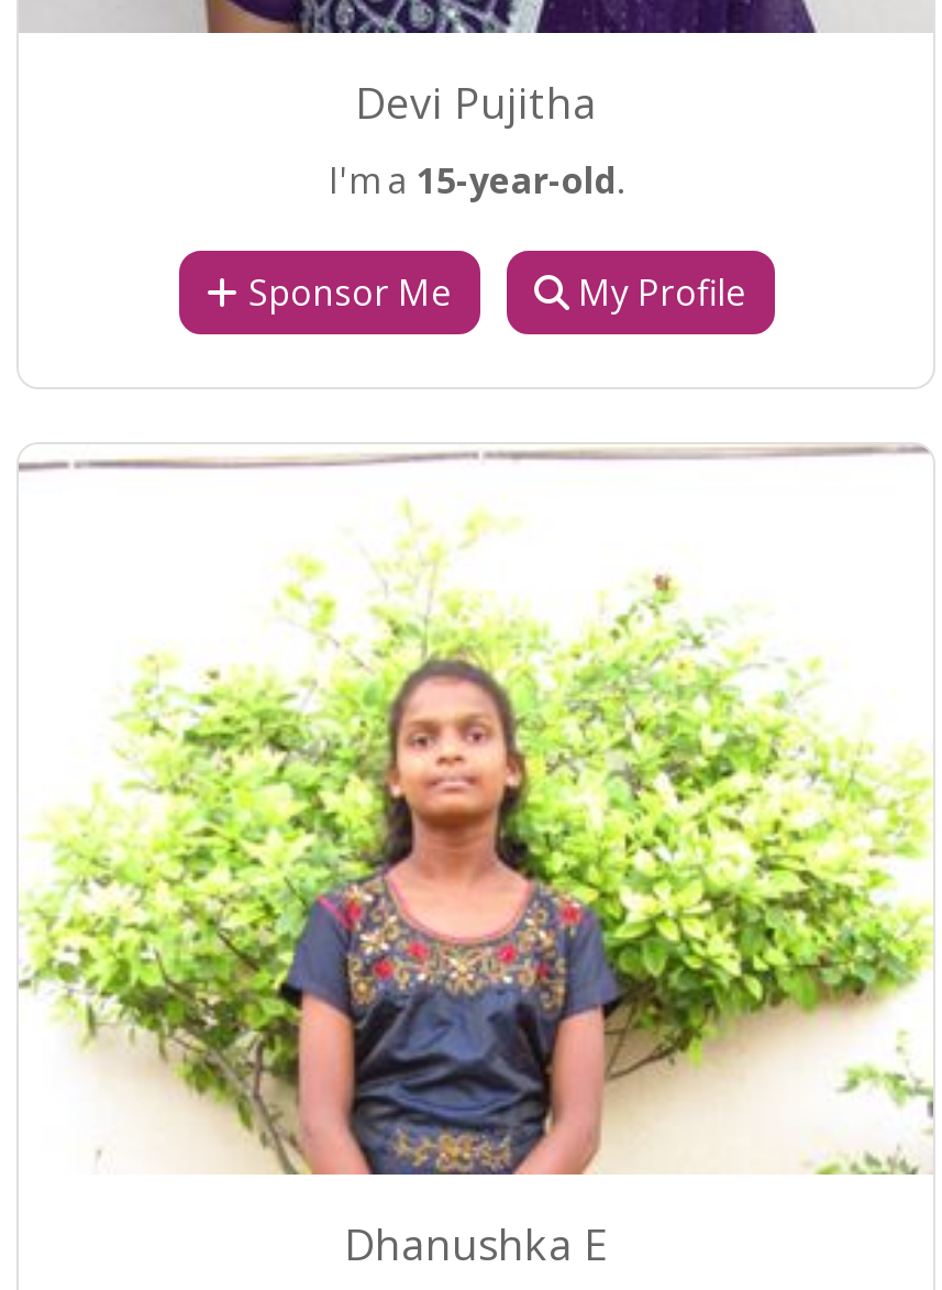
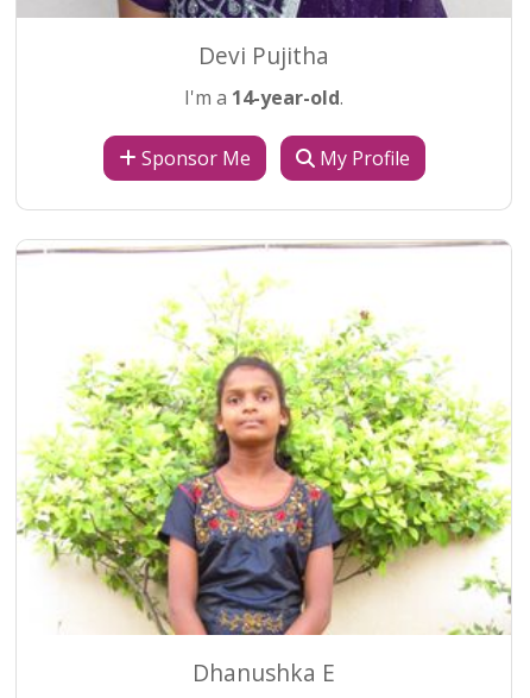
[329,155,623,204] I'm a 15-year-old. -> [184,84,343,110] I'm a 14-year-old.

